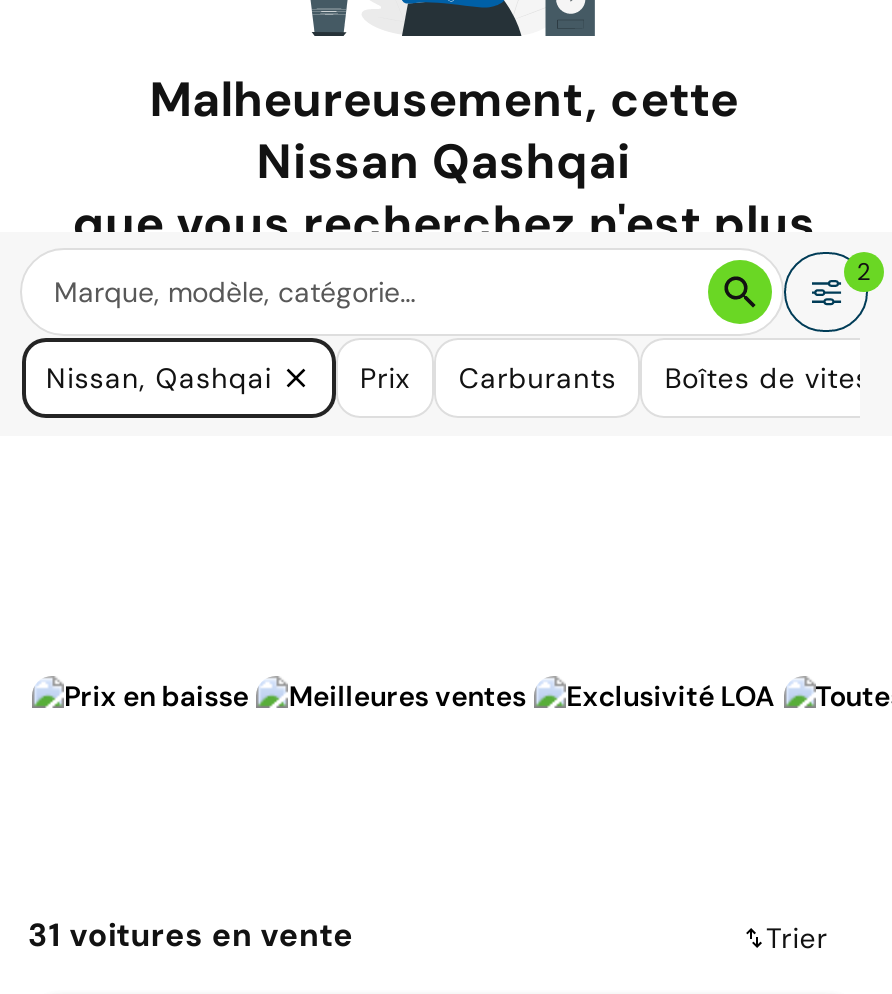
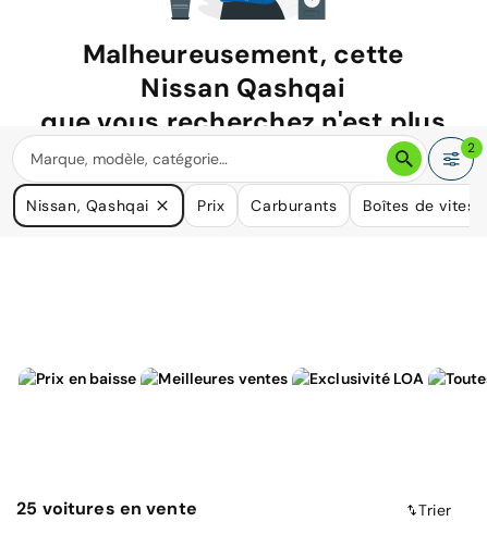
[28,915,354,957] 31 voitures en vente -> [16,497,197,520] 25 voitures en vente

